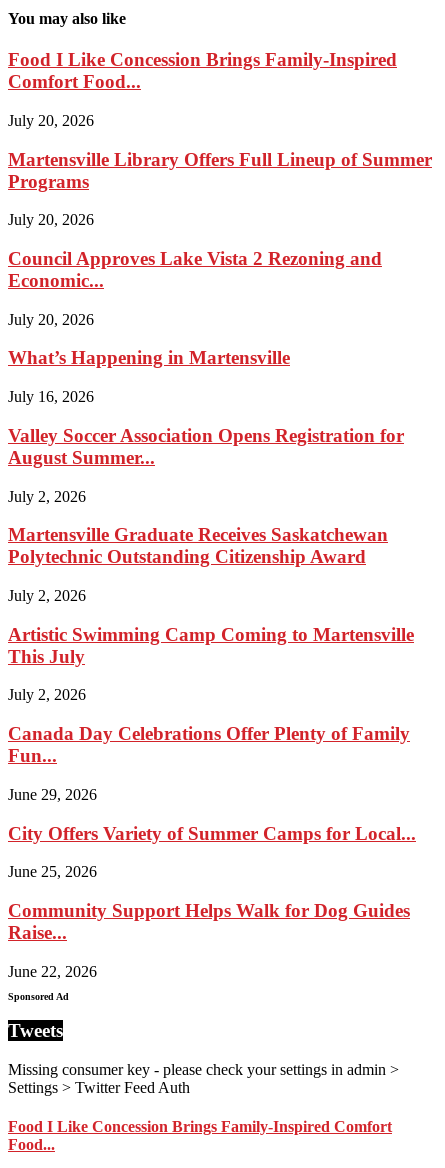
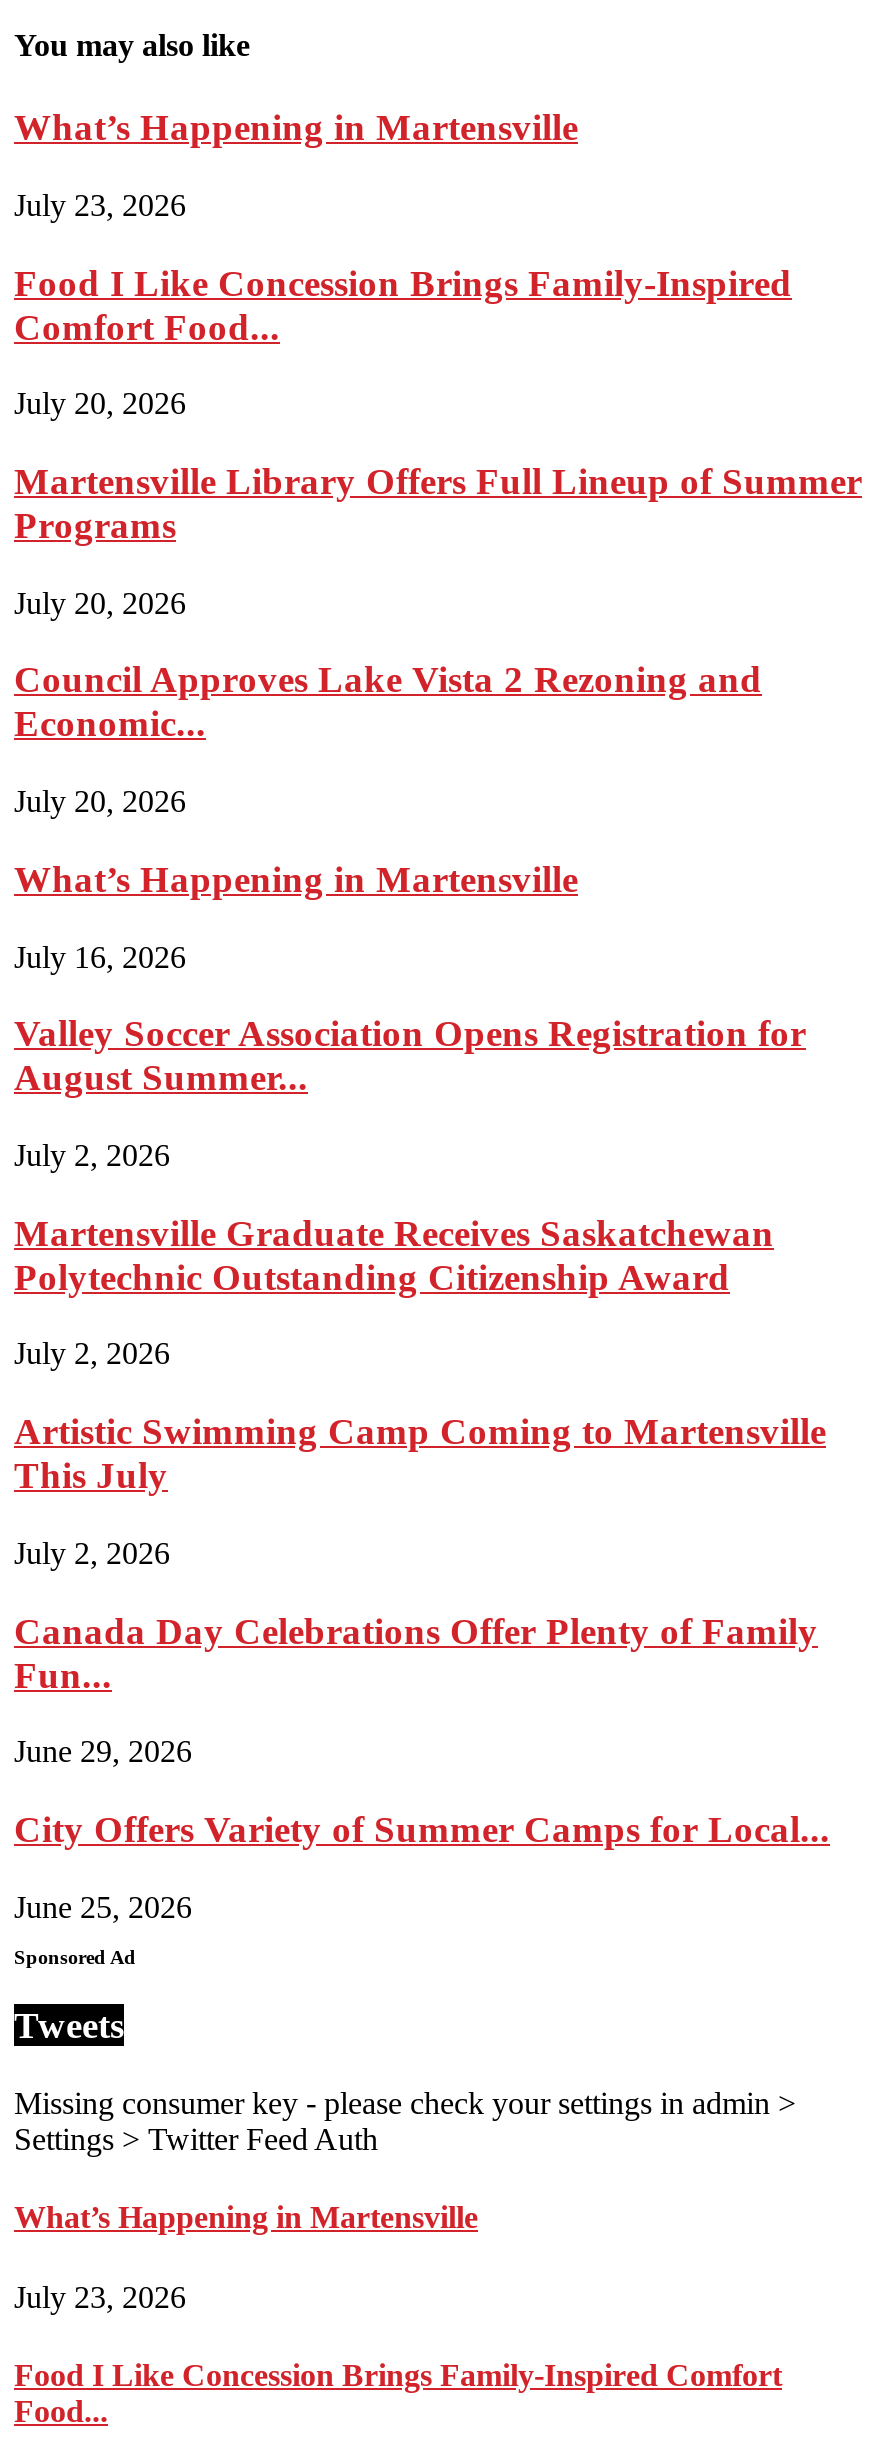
none -> [14,106,578,222] What’s Happening in Martensville | July 23, 2026
moved [8,49,432,880] -> [14,261,862,1924]: Food I Like Concession Brings Family-Inspired | Comfort Food... | July 20, 2026 | ... | City Offers Variety of Summer Camps for Local... | June 25, 2026
[8,900,410,980] Community Support Helps Walk for Dog Guides | Raise... | June 22, 2026 -> none
moved [8,991,399,1096] -> [14,1946,796,2156]: Sponsored Ad | Missing consumer key - please check your settings in admin > | Settings > Twitter Feed Auth
none -> [14,2201,478,2313] What’s Happening in Martensville | July 23, 2026

